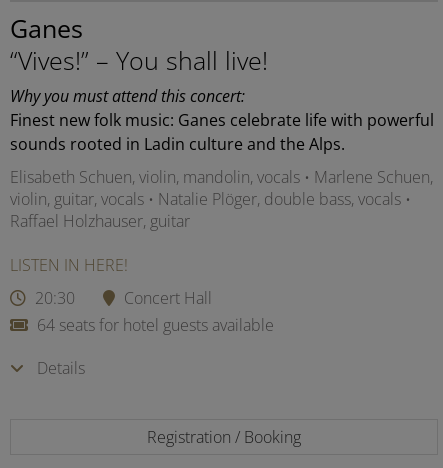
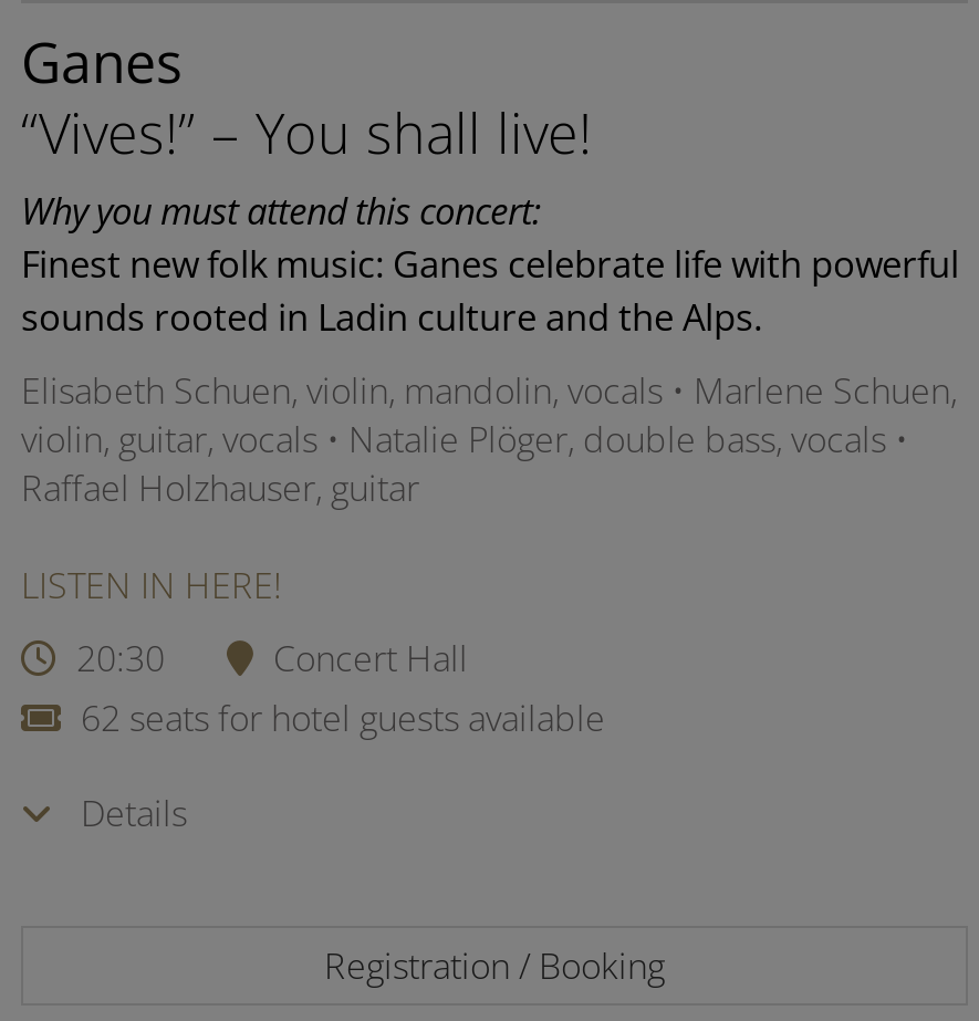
[33,314,274,336] 64 seats for hotel guests available -> [72,693,605,742] 62 seats for hotel guests available

